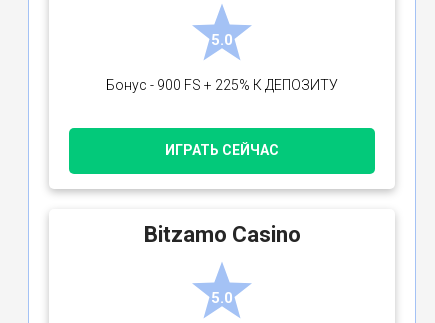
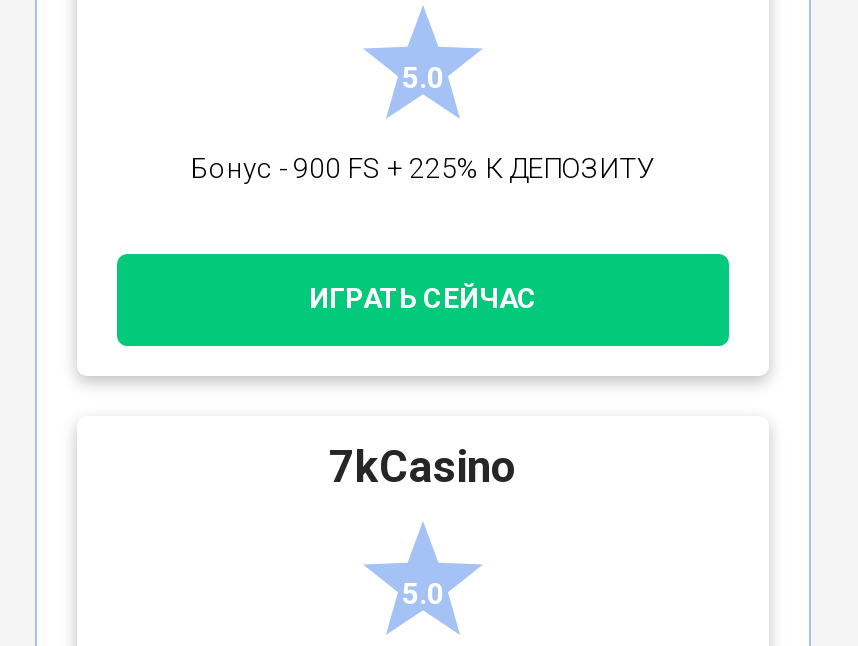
[143,222,300,247] Bitzamo Casino -> [329,441,517,491] 7kCasino

